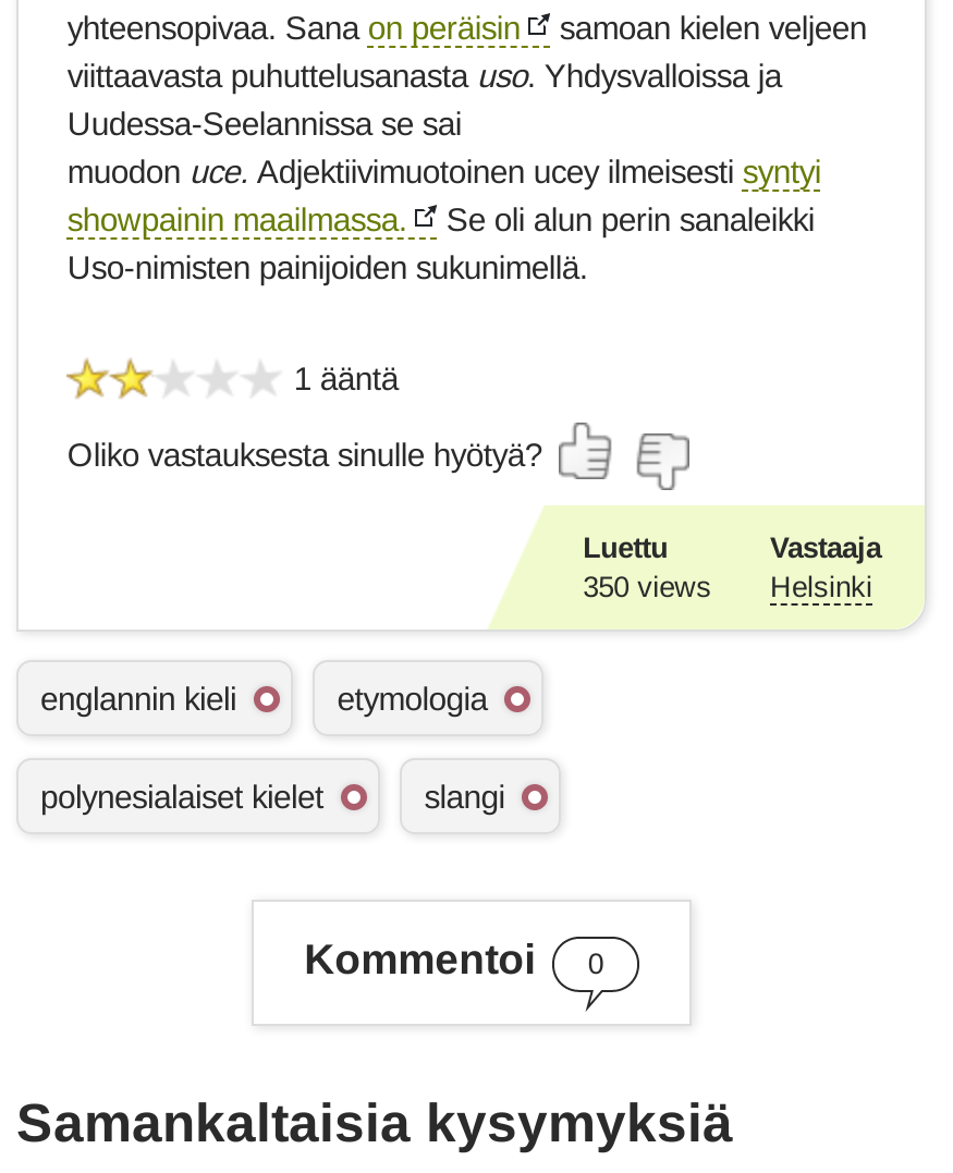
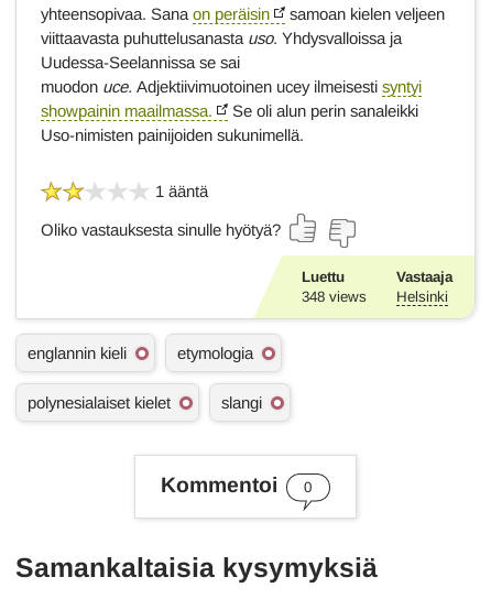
[583,570,872,602] 350 views Helsinki -> [302,288,448,304] 348 views Helsinki

